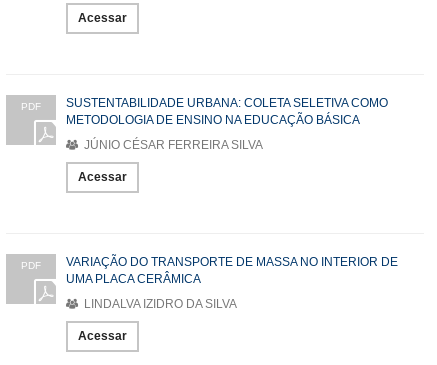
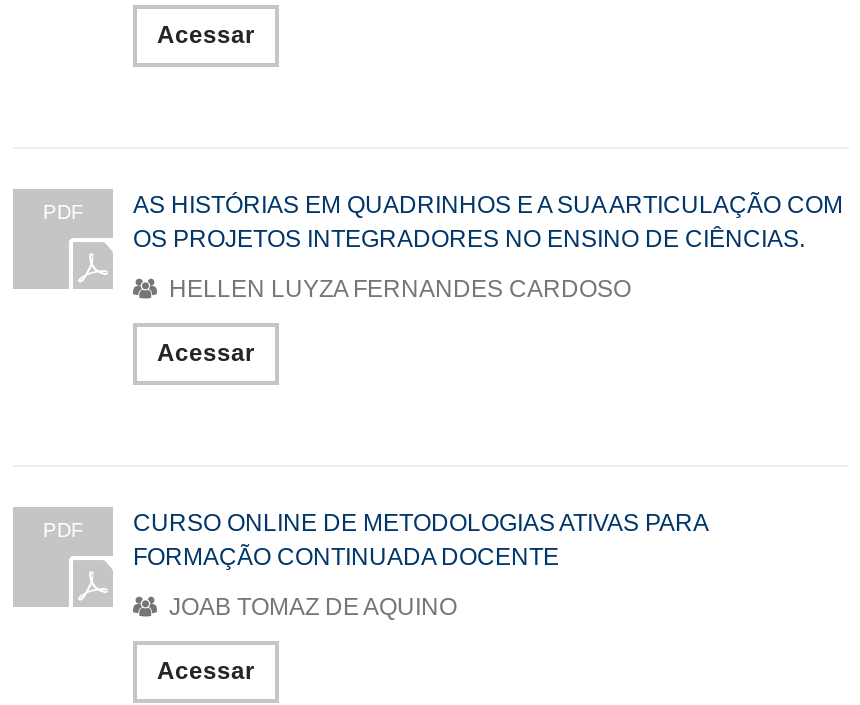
[66,96,388,127] SUSTENTABILIDADE URBANA: COLETA SELETIVA COMO | METODOLOGIA DE ENSINO NA EDUCAÇÃO BÁSICA -> [133,190,843,252] AS HISTÓRIAS EM QUADRINHOS E A SUA ARTICULAÇÃO COM | OS PROJETOS INTEGRADORES NO ENSINO DE CIÊNCIAS.
[81,138,263,152] JÚNIO CÉSAR FERREIRA SILVA -> [163,274,631,302] HELLEN LUYZA FERNANDES CARDOSO
[66,255,398,286] VARIAÇÃO DO TRANSPORTE DE MASSA NO INTERIOR DE | UMA PLACA CERÂMICA -> [133,508,707,570] CURSO ONLINE DE METODOLOGIAS ATIVAS PARA | FORMAÇÃO CONTINUADA DOCENTE
[81,297,237,311] LINDALVA IZIDRO DA SILVA -> [163,592,457,620] JOAB TOMAZ DE AQUINO

